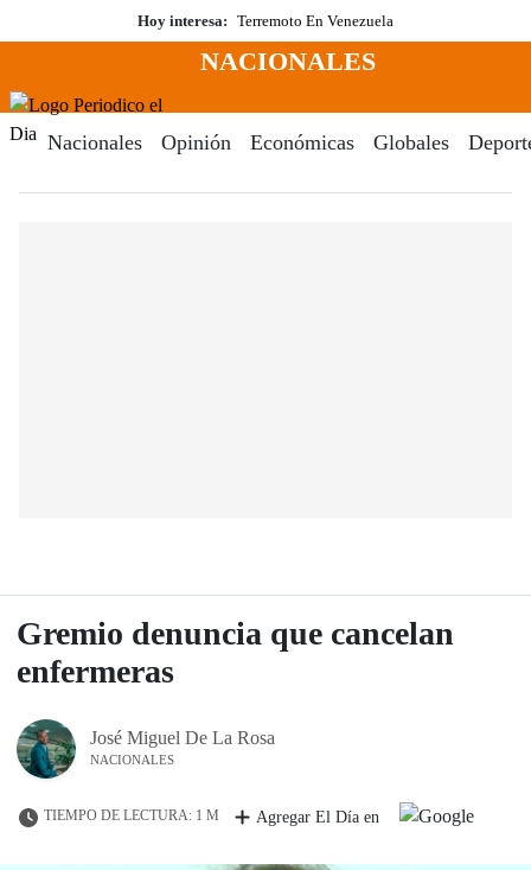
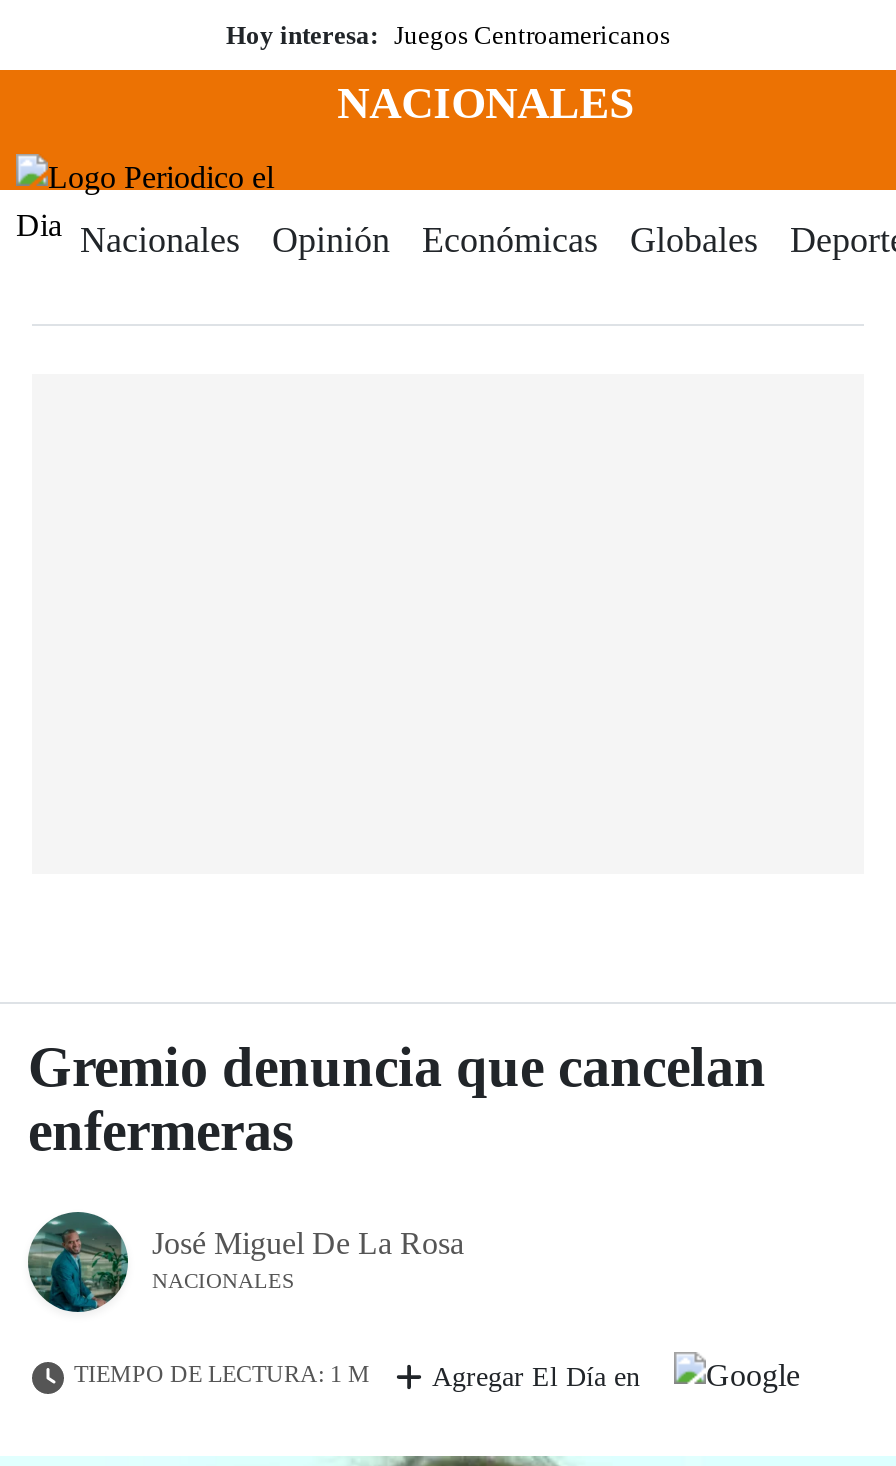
[137,12,394,30] Hoy interesa: Terremoto En Venezuela -> [226,20,670,50] Hoy interesa: Juegos Centroamericanos

